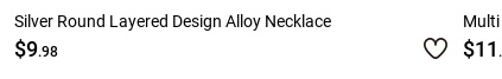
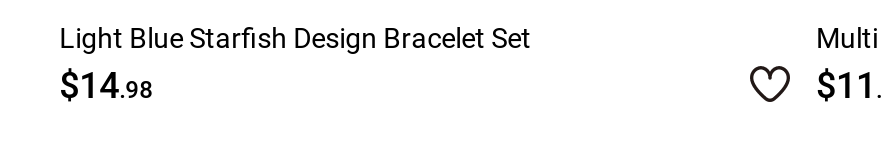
[14,12,331,30] Silver Round Layered Design Alloy Necklace -> [59,22,531,54] Light Blue Starfish Design Bracelet Set
[14,36,58,61] $9.98 -> [59,64,153,106] $14.98

